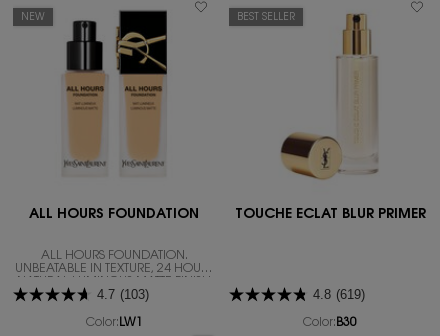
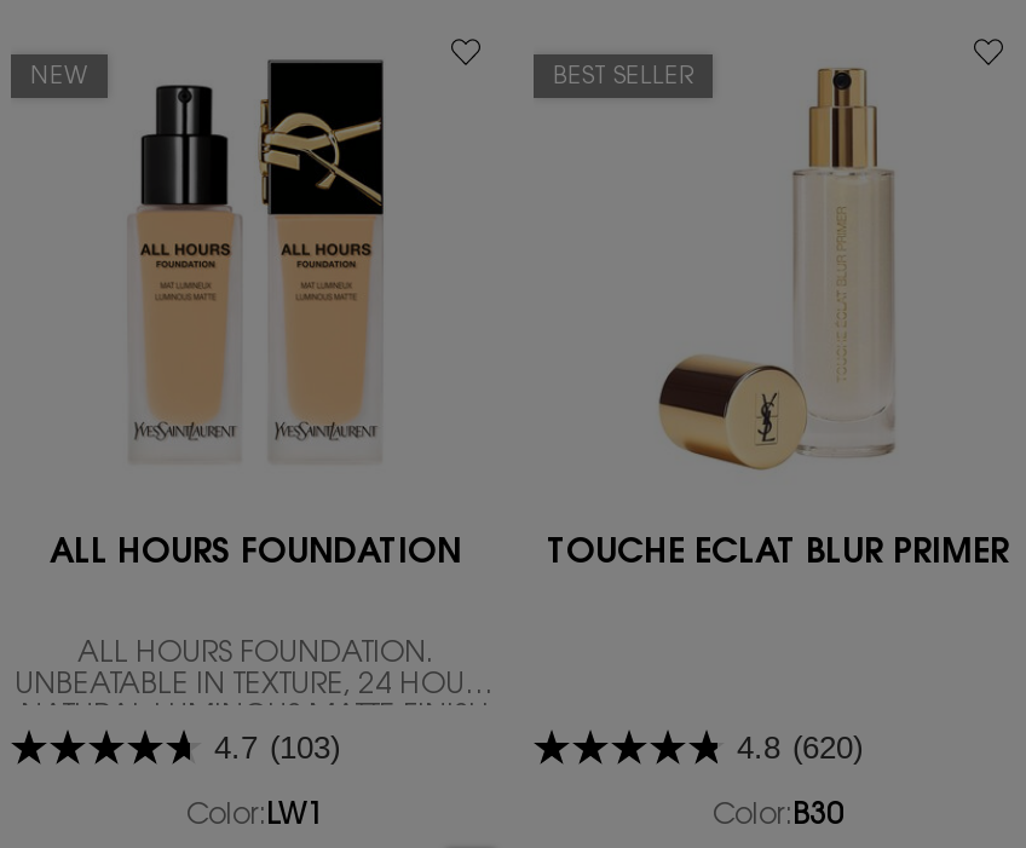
[313,287,365,302] 4.8 (619) -> [737,729,863,766] 4.8 (620)

